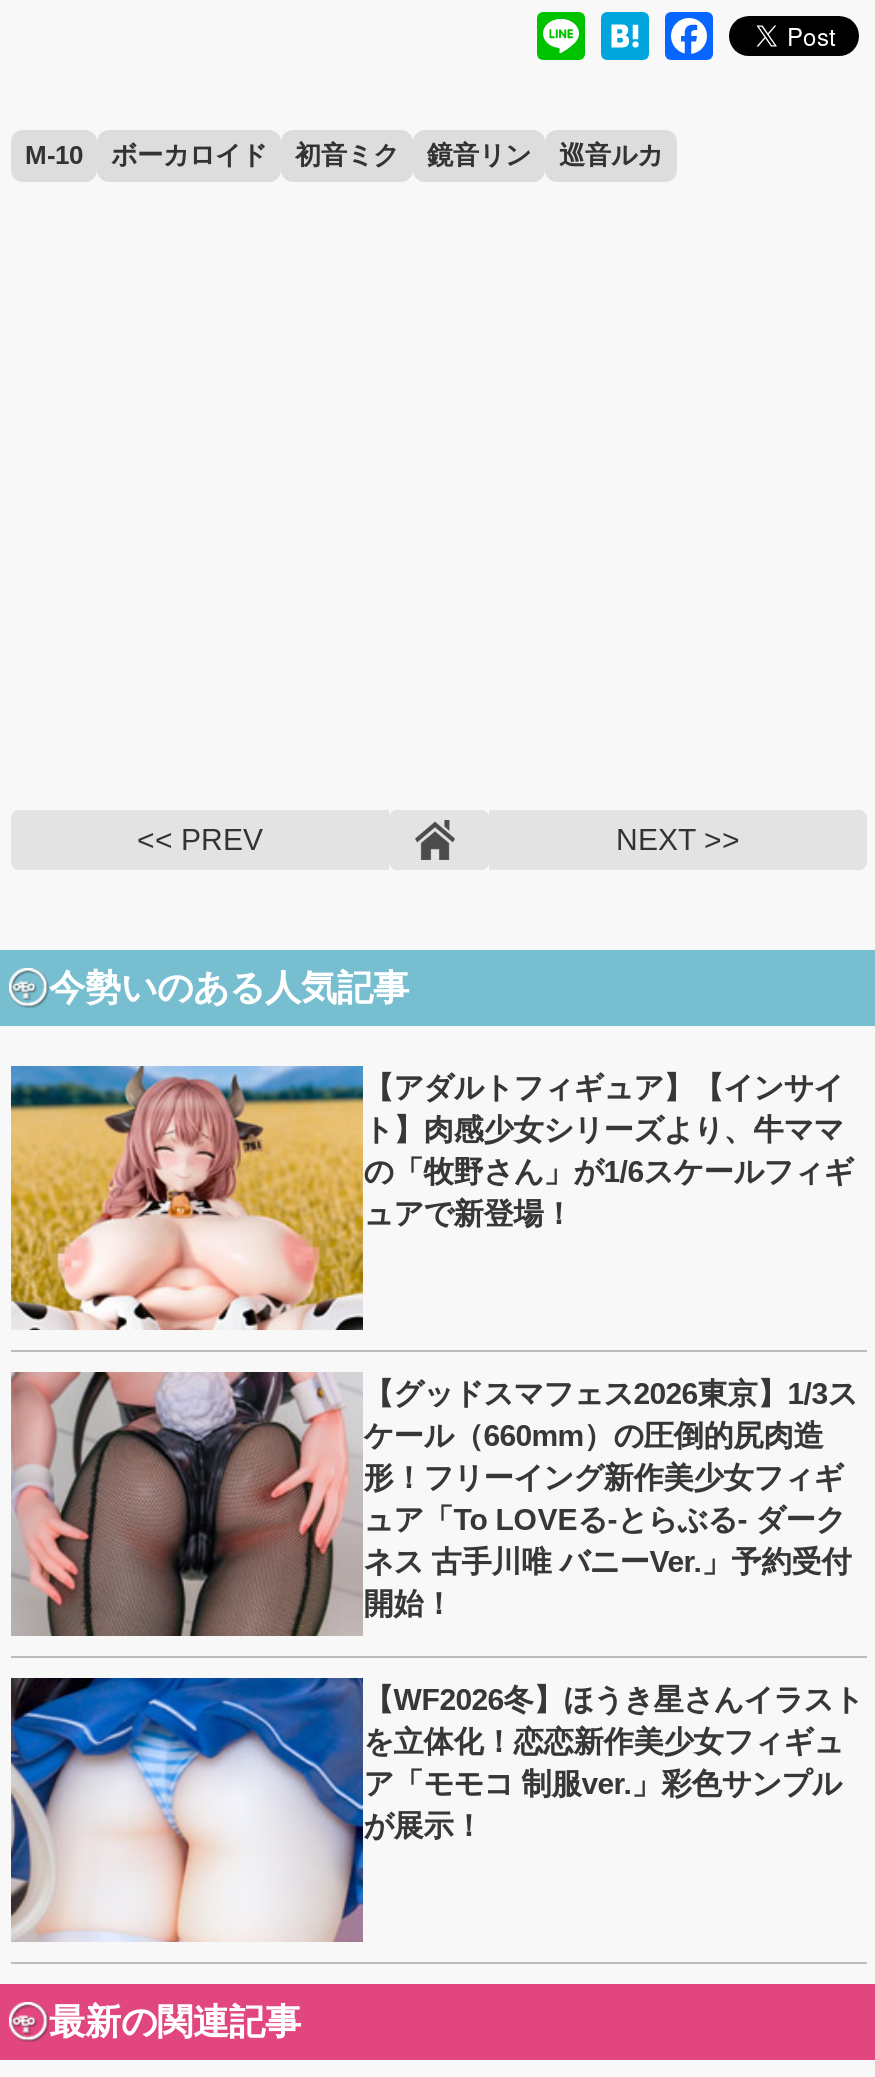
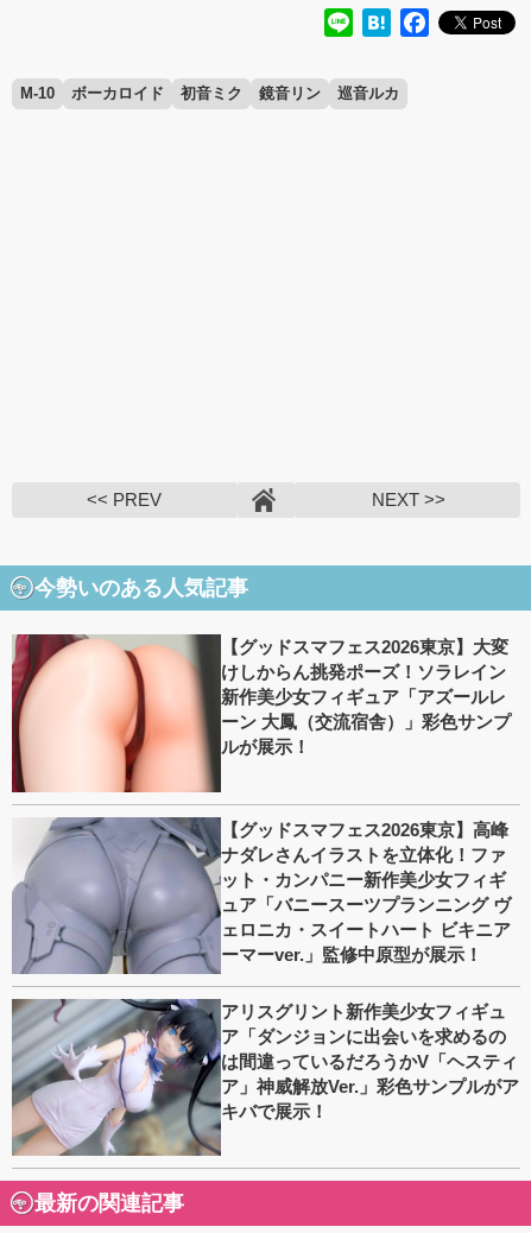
[9,1064,853,1332] [image] | 【アダルトフィギュア】【インサイ | ト】肉感少女シリーズより、牛ママ | の「牧野さん」が1/6スケールフィギ | ュアで新登場！ -> [11,633,511,793] [image] | 【グッドスマフェス2026東京】大変 | けしからん挑発ポーズ！ソラレイン | 新作美少女フィギュア「アズールレ | ーン 大鳳（交流宿舎）」彩色サンプ | ルが展示！
[9,1370,857,1638] [image] | 【グッドスマフェス2026東京】1/3ス | ケール（660mm）の圧倒的尻肉造 | 形！フリーイング新作美少女フィギ | ュア「To LOVEる-とらぶる- ダーク | ネス 古手川唯 バニーVer.」予約受付 | 開始！ -> [12,816,511,974] [image] | 【グッドスマフェス2026東京】高峰 | ナダレさんイラストを立体化！ファ | ット・カンパニー新作美少女フィギ | ュア「バニースーツプランニング ヴ | ェロニカ・スイートハート ビキニア | ーマーver.」監修中原型が展示！
[9,1676,863,1942] [image] | 【WF2026冬】ほうき星さんイラスト | を立体化！恋恋新作美少女フィギュ | ア「モモコ 制服ver.」彩色サンプル | が展示！ -> [11,998,519,1157] [image] | アリスグリント新作美少女フィギュ | ア「ダンジョンに出会いを求めるの | は間違っているだろうかV「ヘスティ | ア」神威解放Ver.」彩色サンプルがア | キバで展示！

